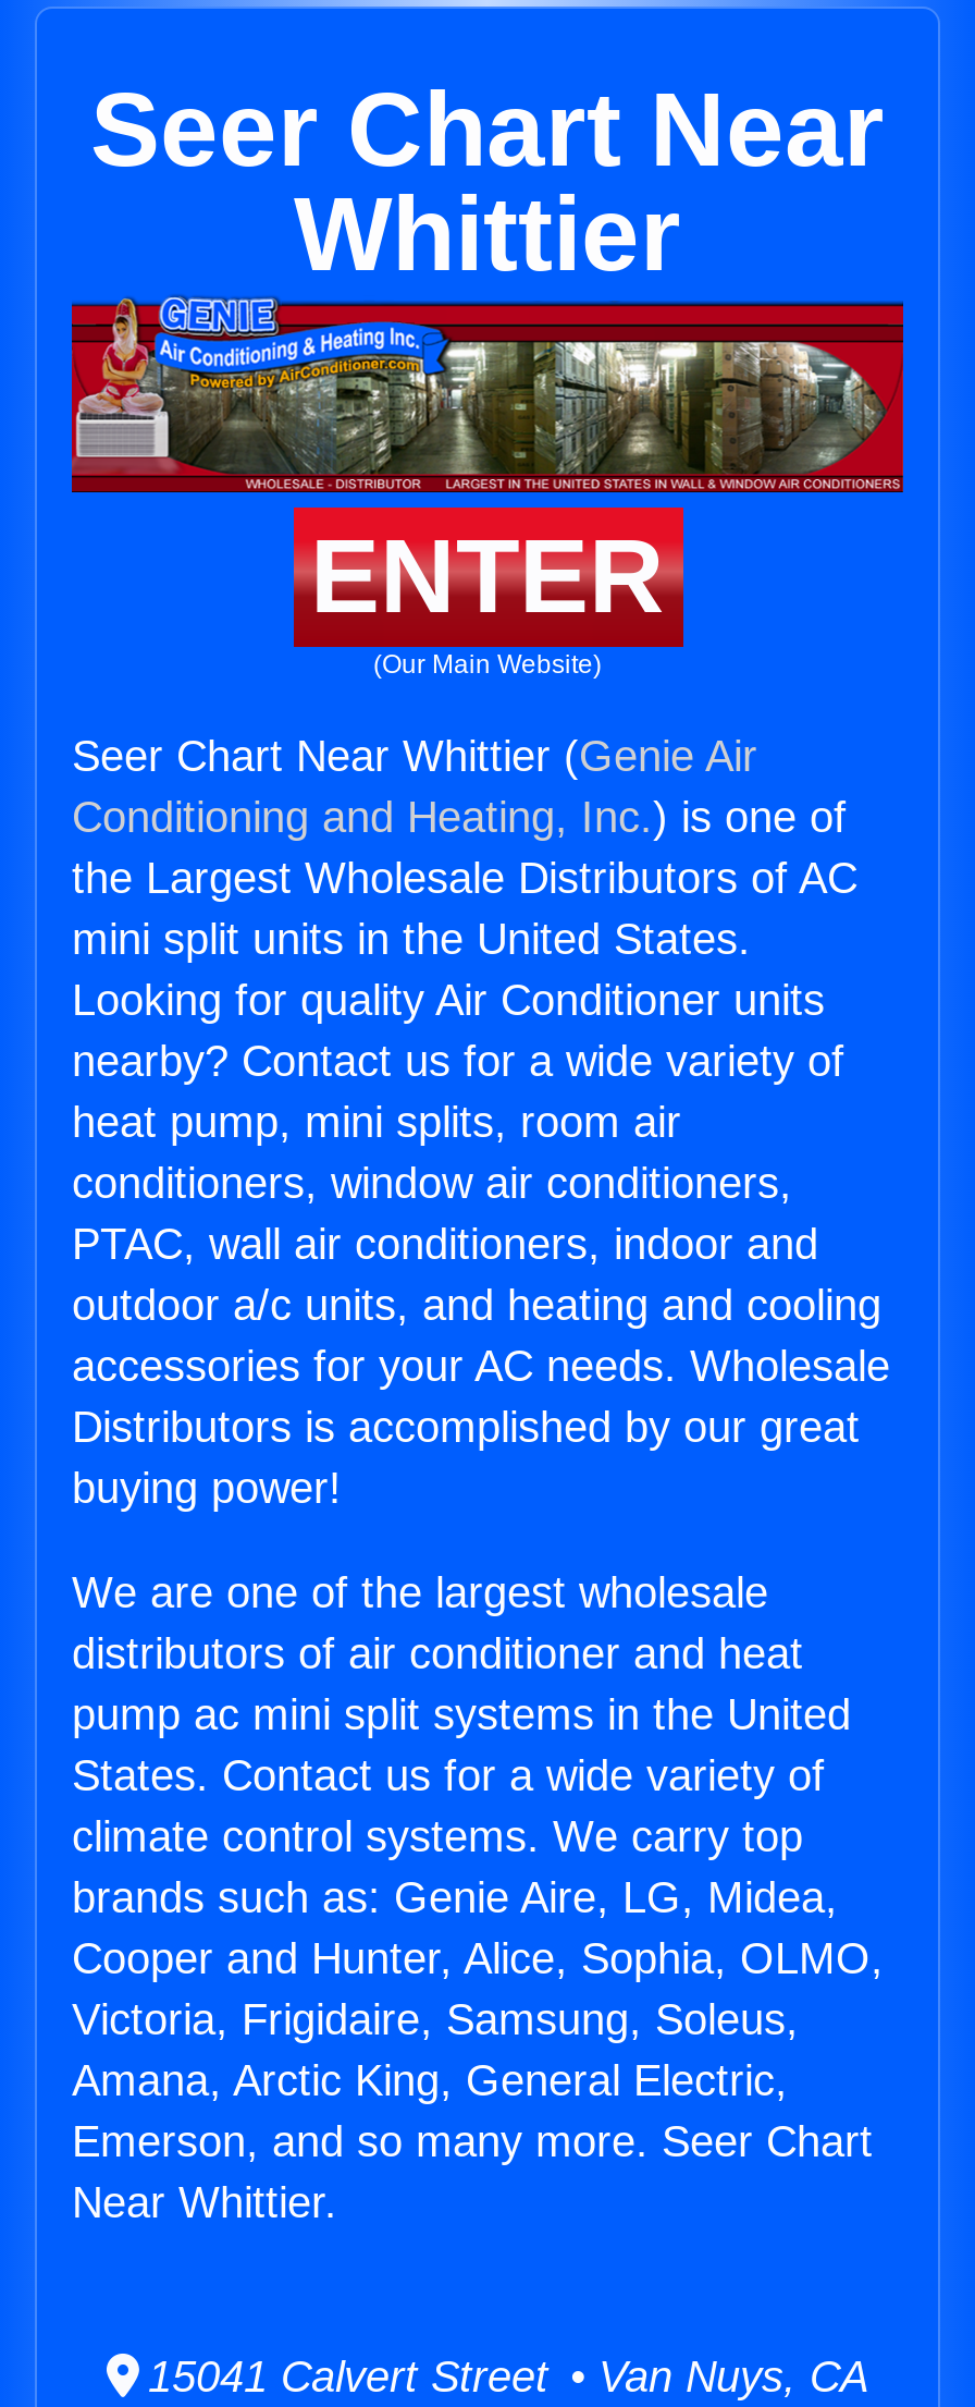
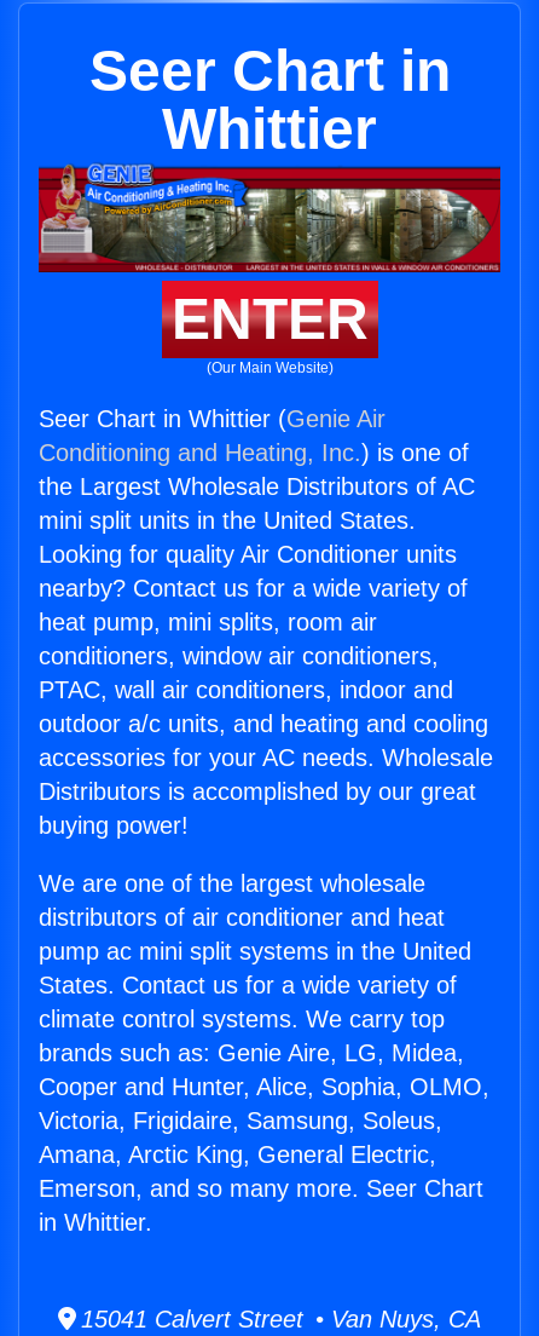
[90,72,885,187] Seer Chart Near -> [89,39,450,103] Seer Chart in
[72,732,757,780] Seer Chart Near Whittier (Genie Air -> [39,406,386,432] Seer Chart in Whittier (Genie Air
[72,2178,337,2226] Near Whittier. -> [39,1209,152,1236] in Whittier.

